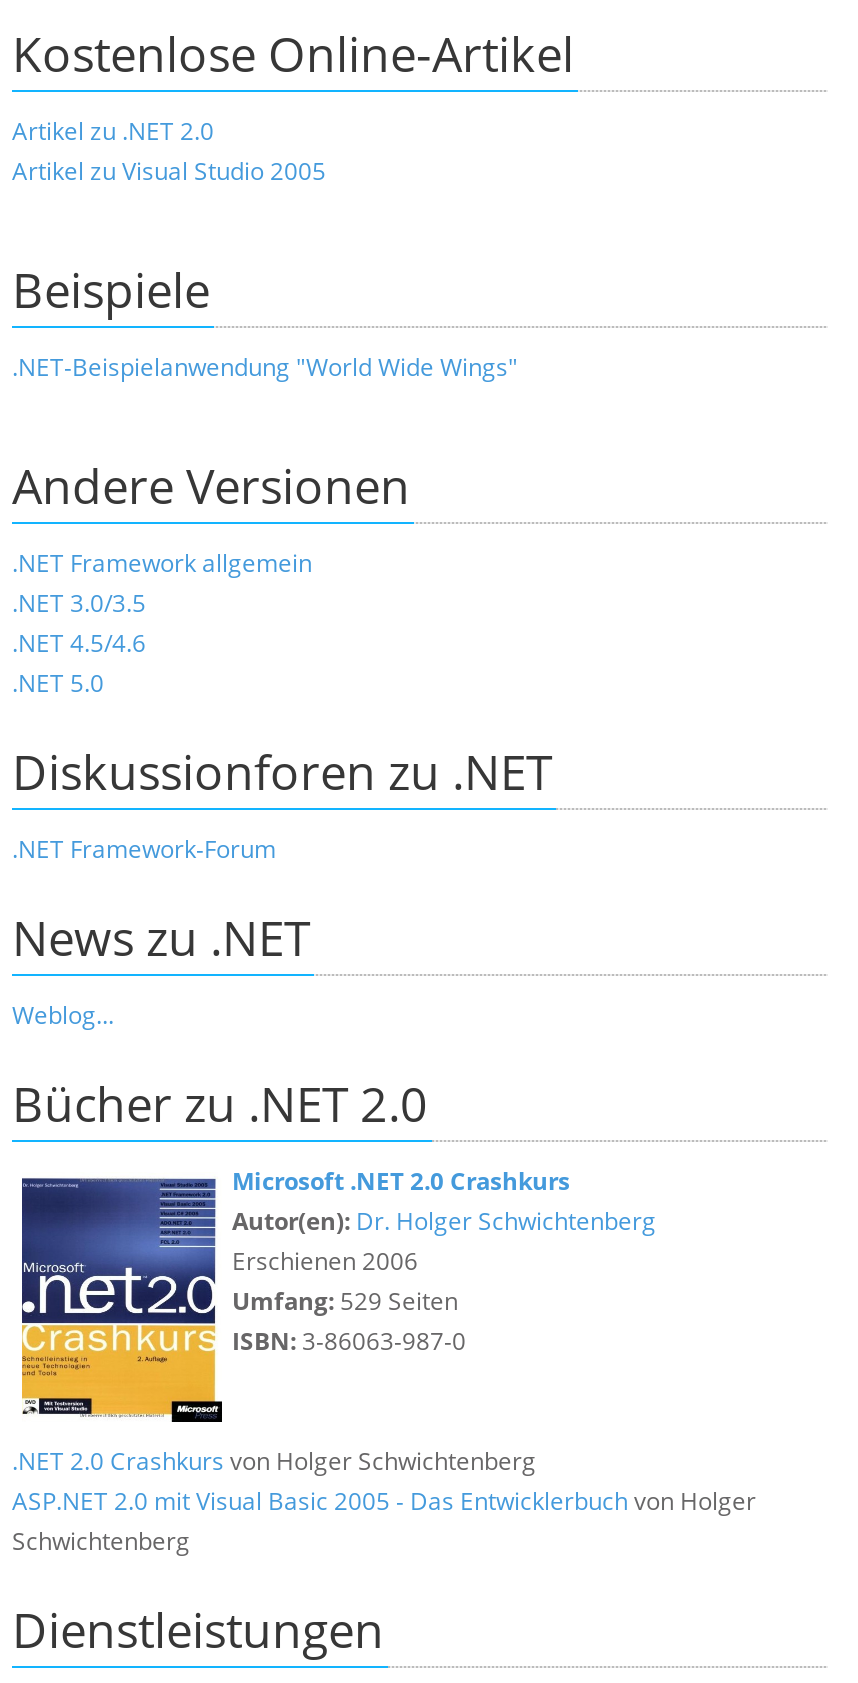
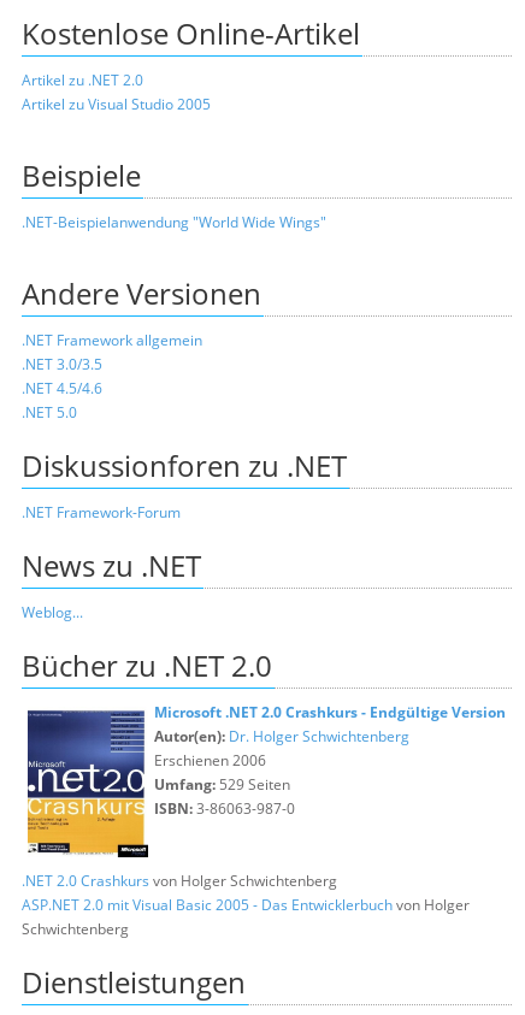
[232,1164,570,1198] Microsoft .NET 2.0 Crashkurs -> [154,702,506,722] Microsoft .NET 2.0 Crashkurs - Endgültige Version

